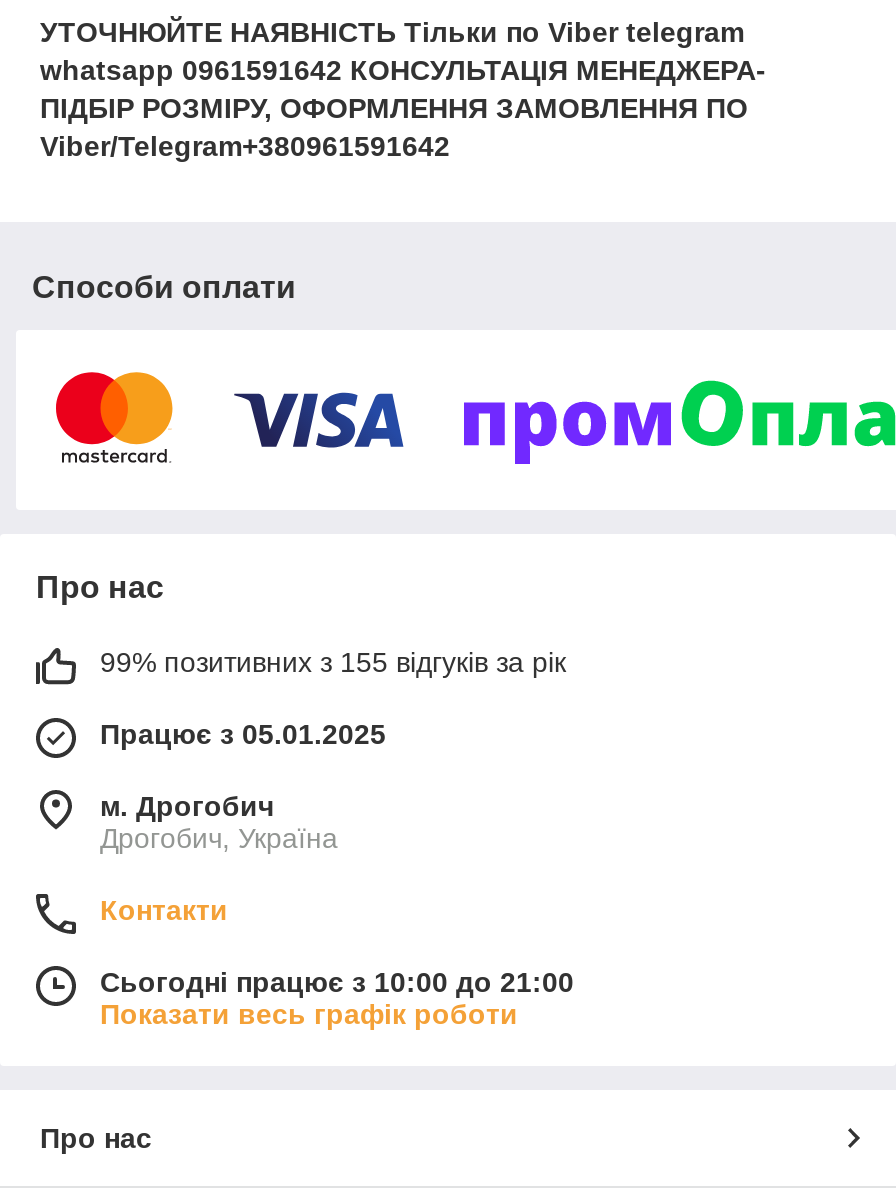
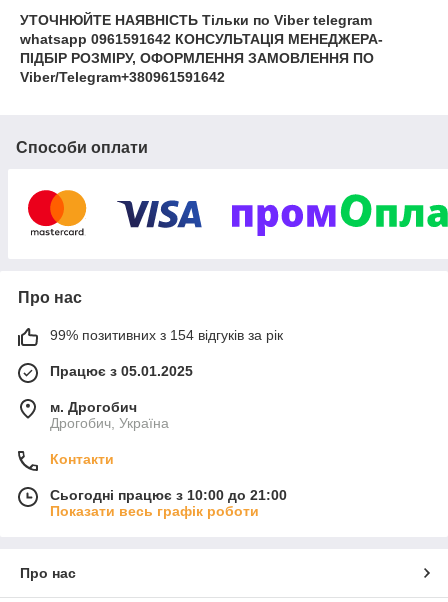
[100,646,566,678] 99% позитивних з 155 відгуків за рік -> [50,327,283,343] 99% позитивних з 154 відгуків за рік

